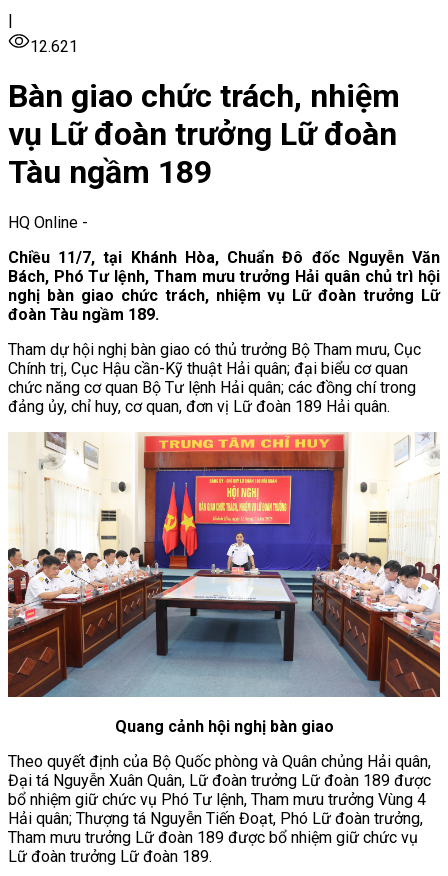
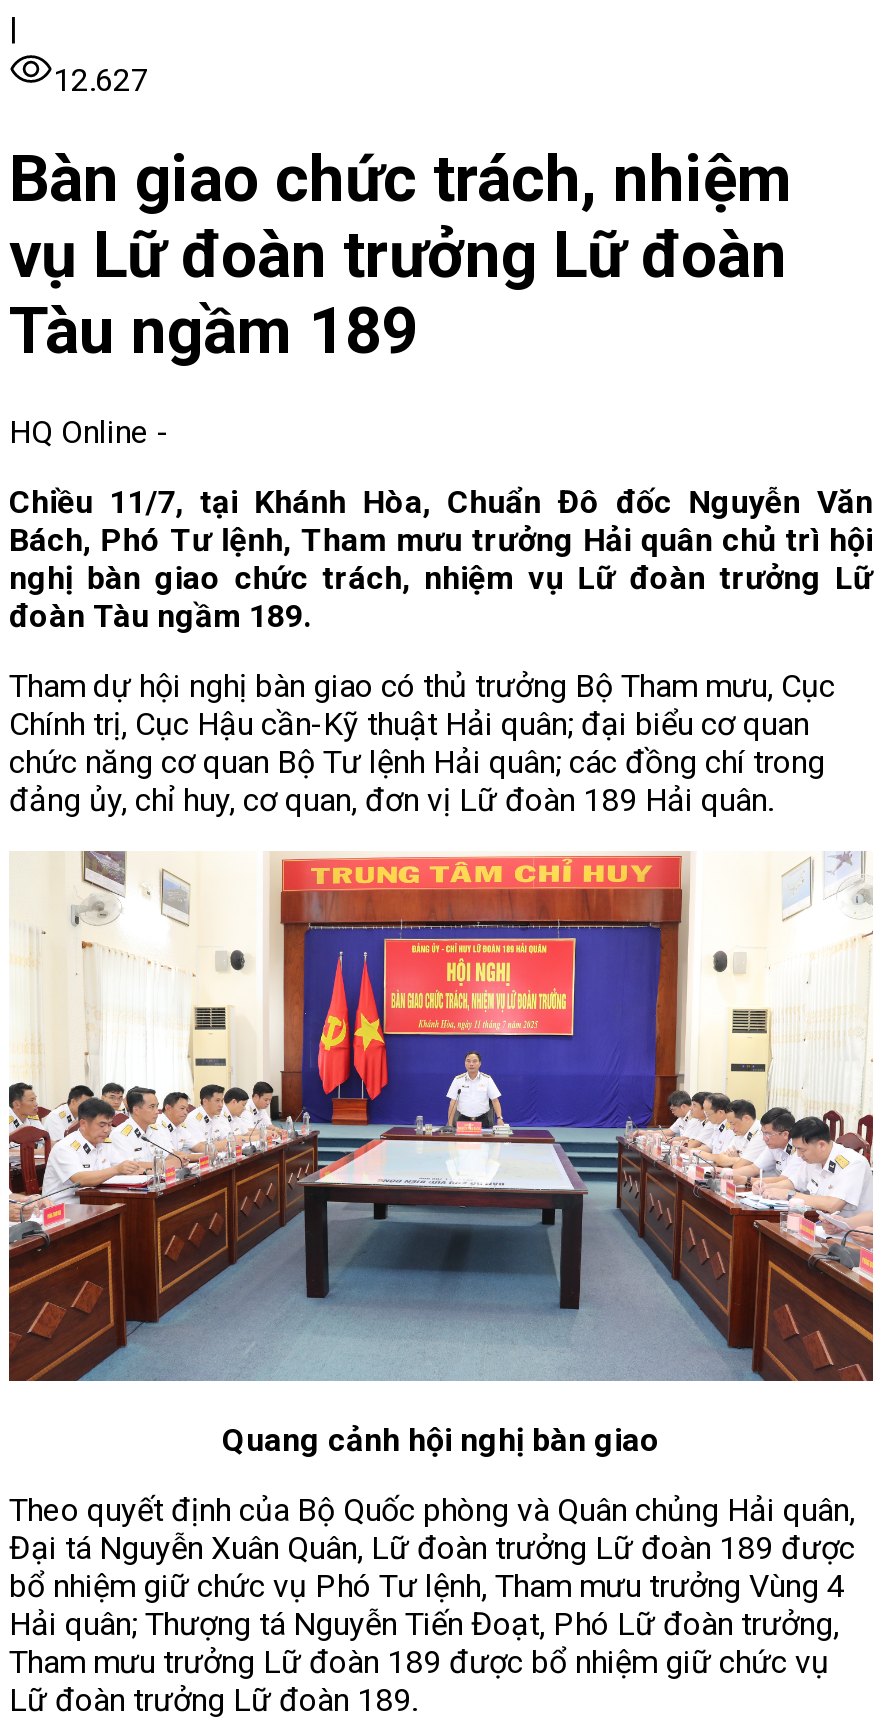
[30,37,78,56] 12.621 -> [53,61,149,99] 12.627

